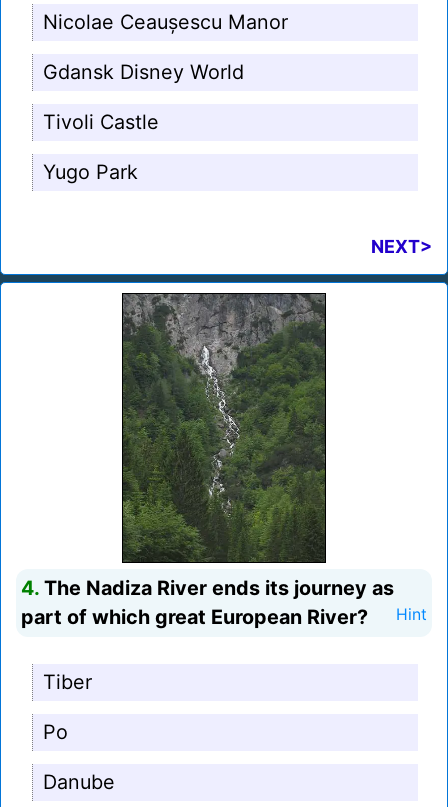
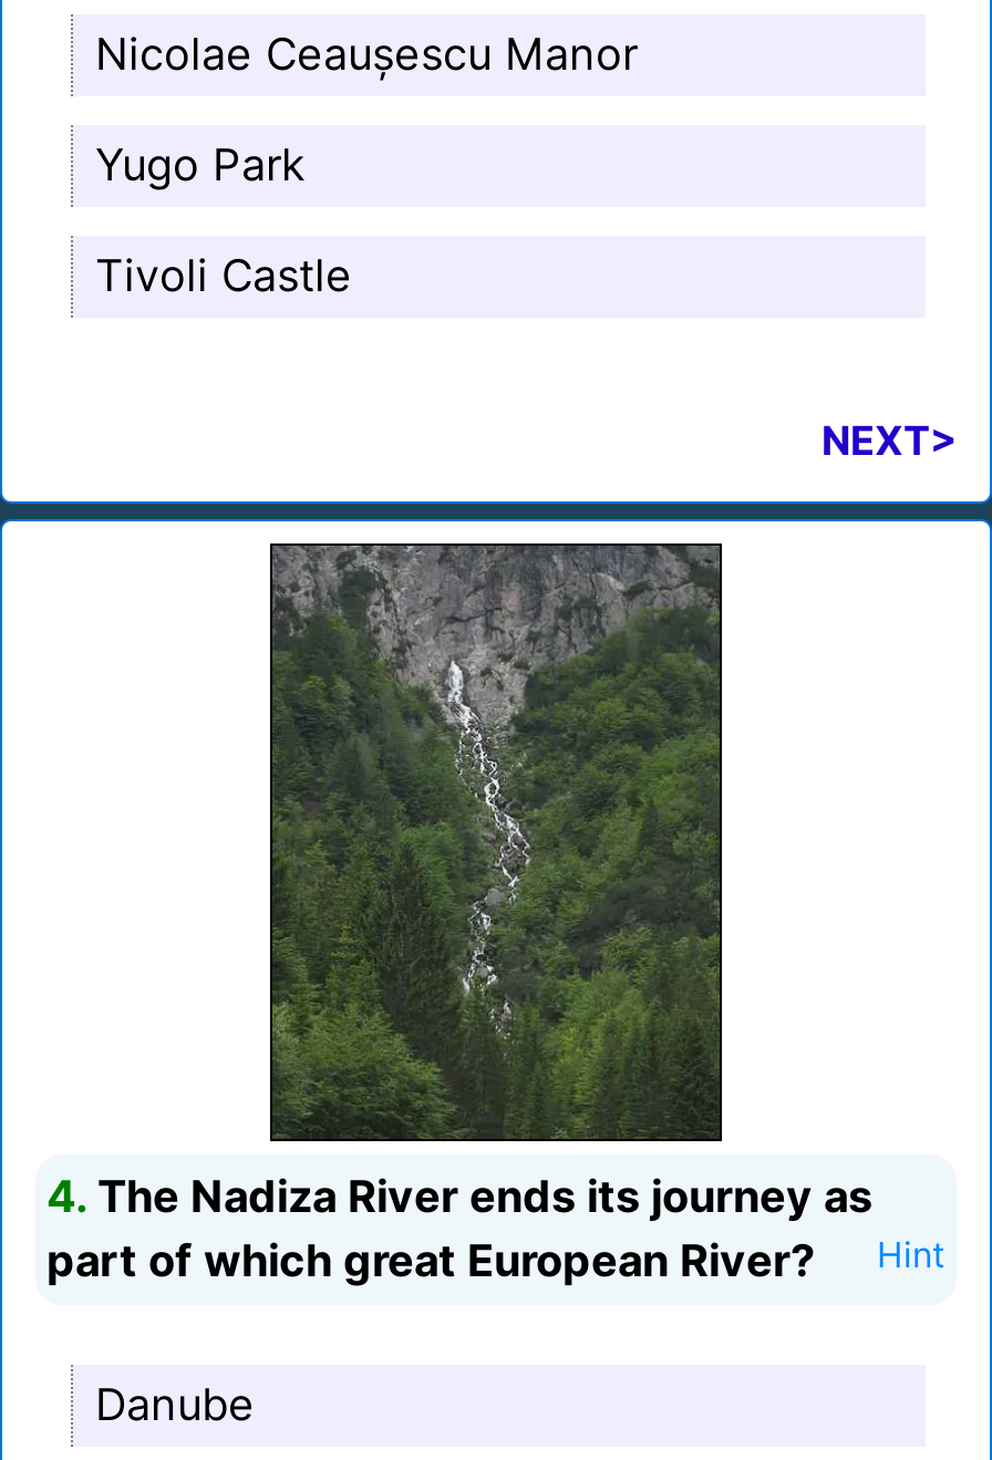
[43,60,244,84] Gdansk Disney World -> none
moved [43,160,138,184] -> [95,138,306,191]: Yugo Park
[43,670,92,744] Tiber | Po -> none

